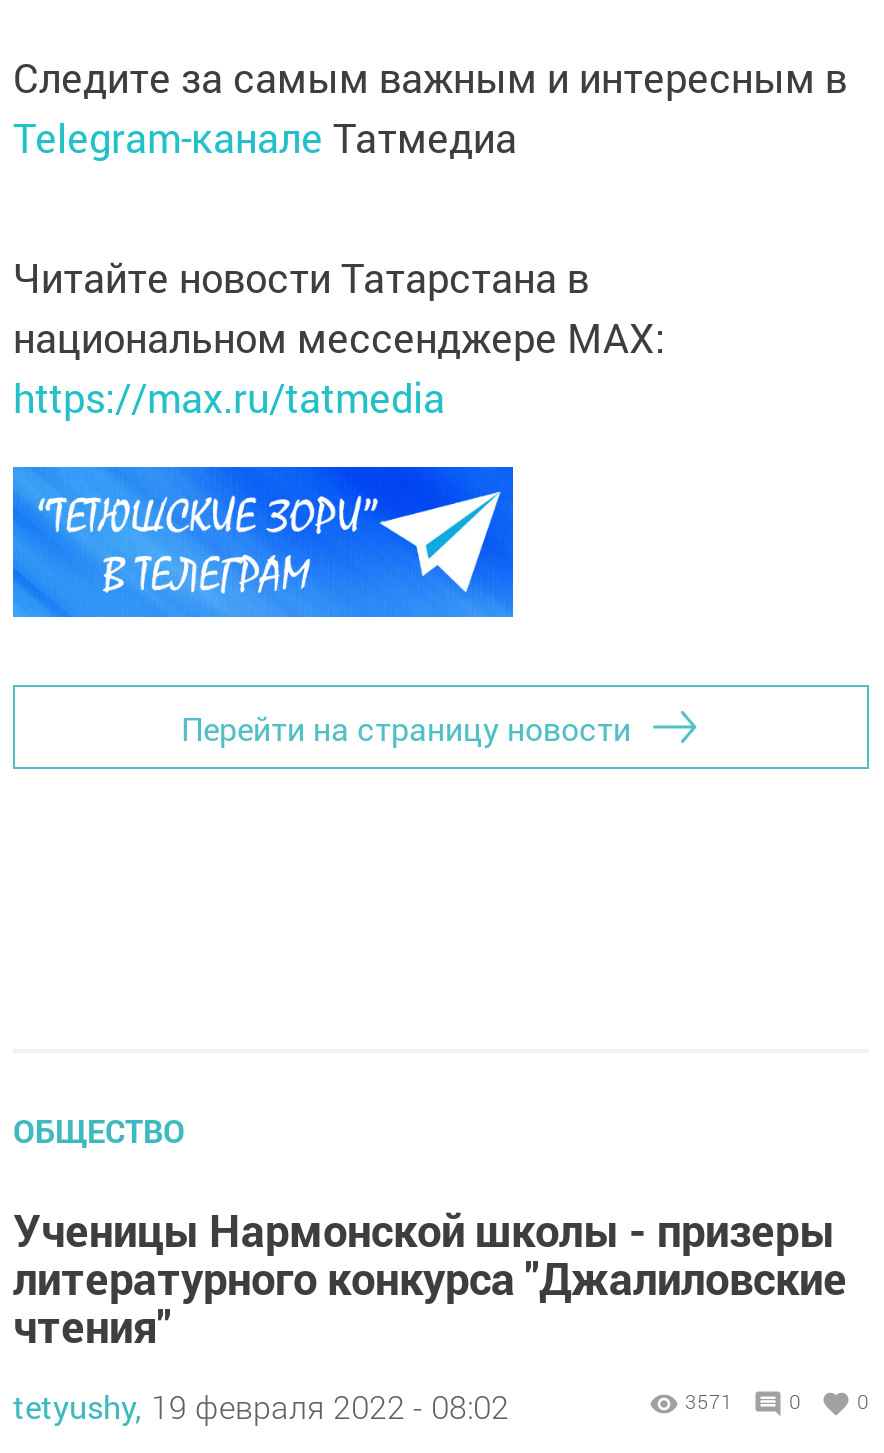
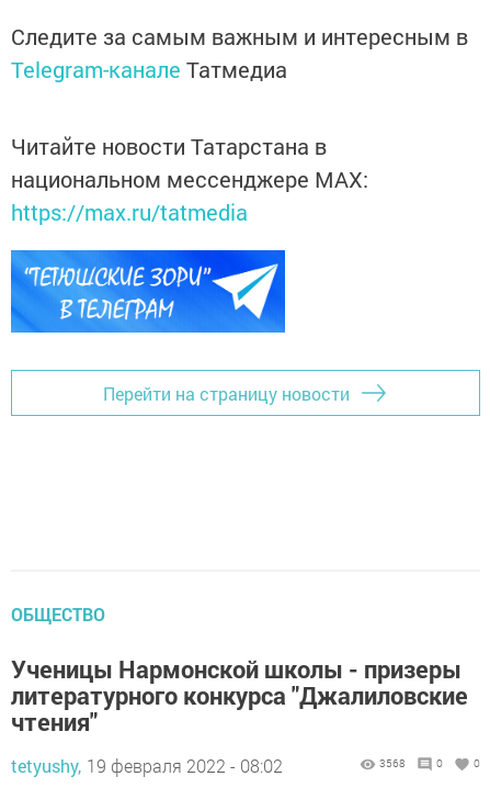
[685,1390,733,1416] 3571 -> [379,757,406,771] 3568

